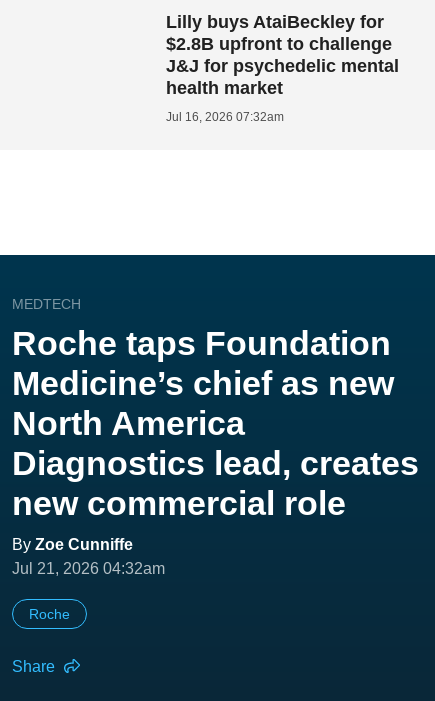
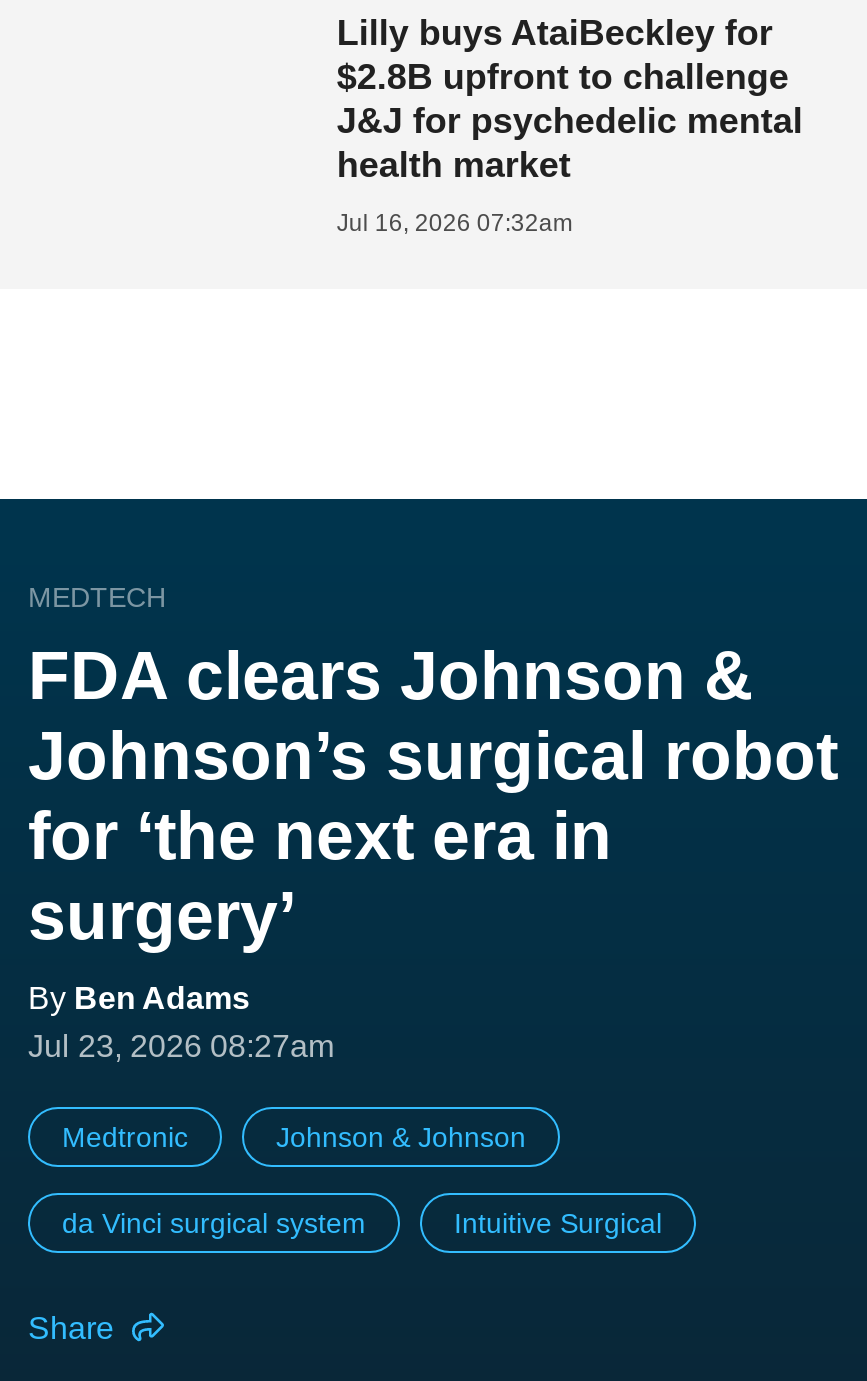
[12,324,419,622] Roche taps Foundation | Medicine’s chief as new | North America | Diagnostics lead, creates | new commercial role | By Zoe Cunniffe | Jul 21, 2026 04:32am | Roche -> [28,636,838,1238] FDA clears Johnson & | Johnson’s surgical robot | for ‘the next era in | surgery’ | By Ben Adams | Jul 23, 2026 08:27am | Medtronic | Johnson & Johnson | da Vinci surgical system | Intuitive Surgical

